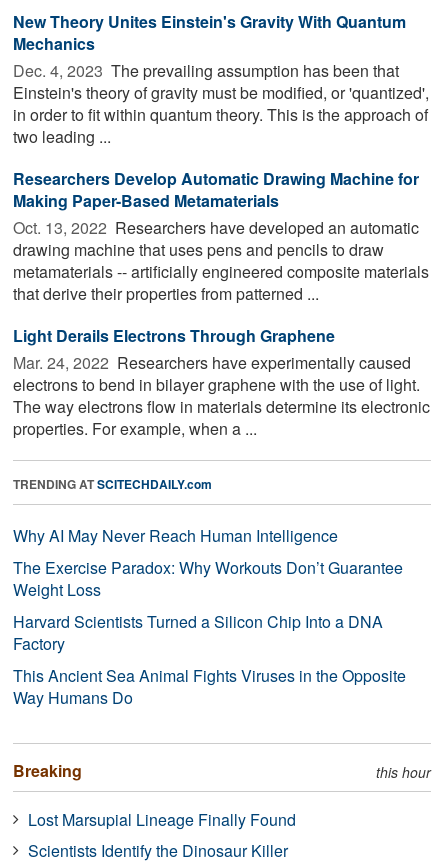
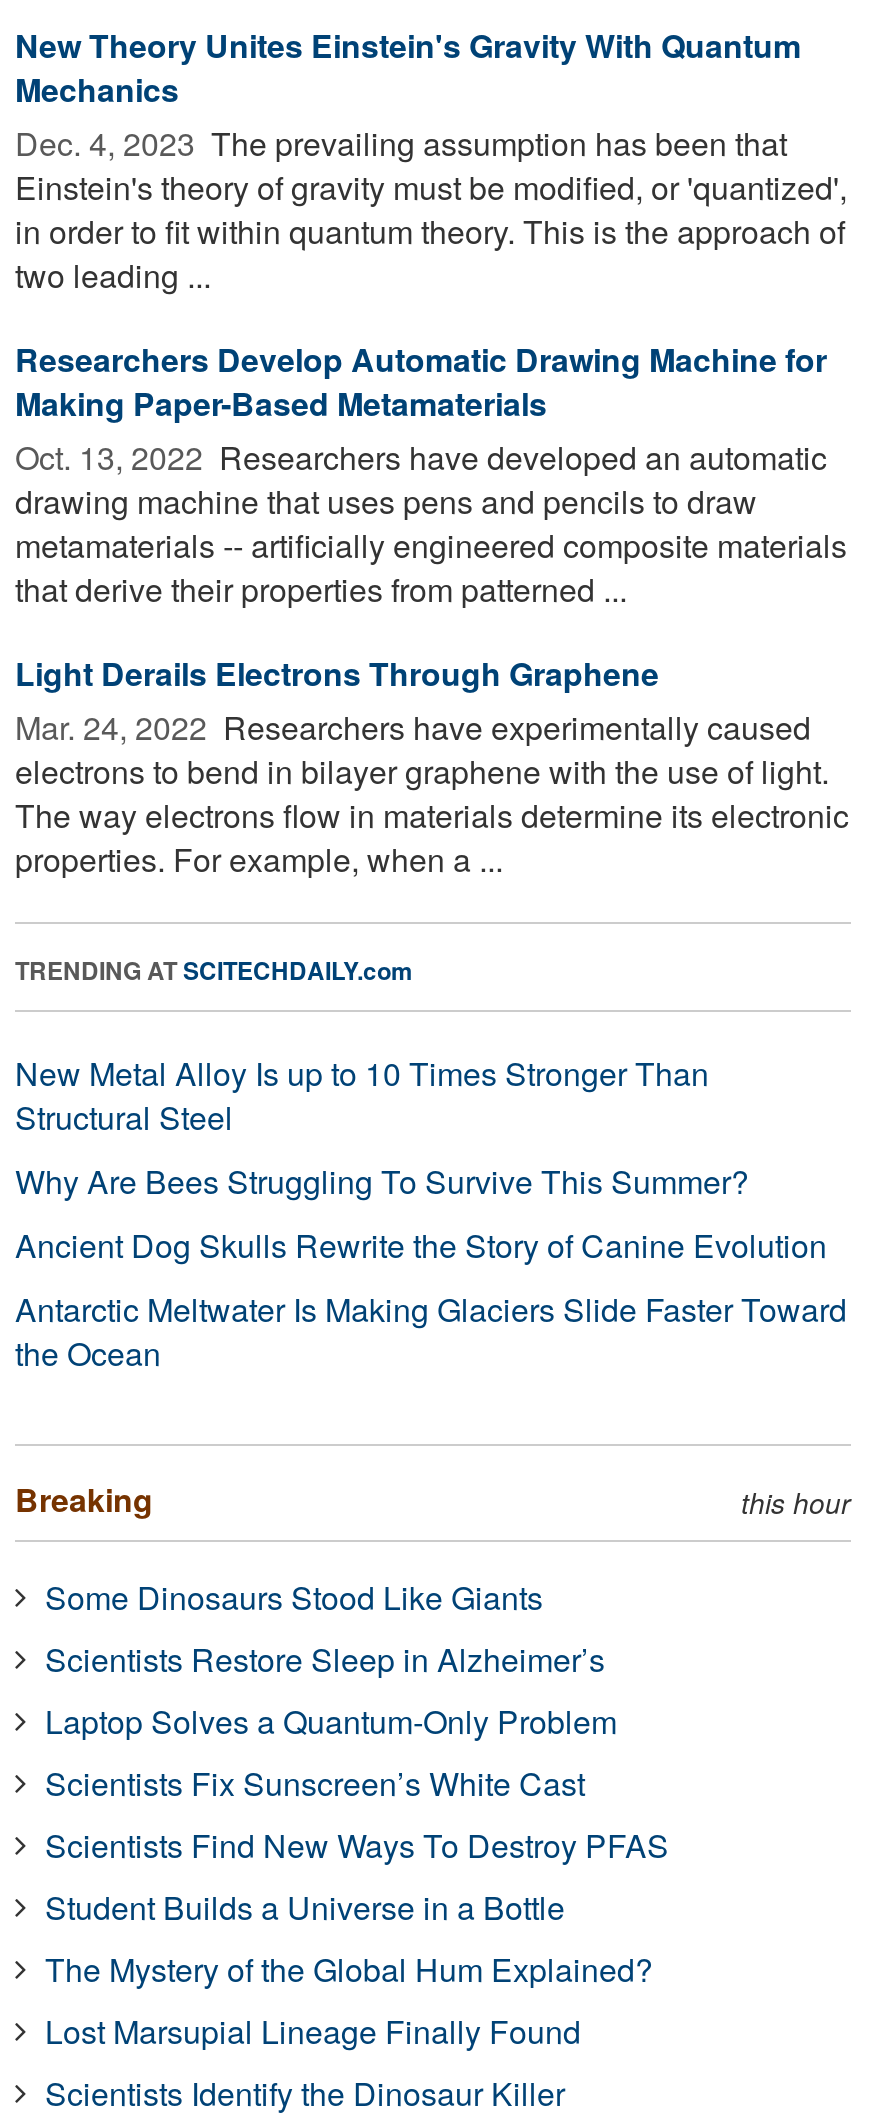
[13,524,406,709] Why AI May Never Reach Human Intelligence | The Exercise Paradox: Why Workouts Don’t Guarantee | Weight Loss | Harvard Scientists Turned a Silicon Chip Into a DNA | Factory | This Ancient Sea Animal Fights Viruses in the Opposite | Way Humans Do -> [15,1050,847,1376] New Metal Alloy Is up to 10 Times Stronger Than | Structural Steel | Why Are Bees Struggling To Survive This Summer? | Ancient Dog Skulls Rewrite the Story of Canine Evolution | Antarctic Meltwater Is Making Glaciers Slide Faster Toward | the Ocean
moved [13,759,431,782] -> [15,1476,851,1522]: Breaking | this hour
none -> [45,1574,669,1992] Some Dinosaurs Stood Like Giants | Scientists Restore Sleep in Alzheimer’s | Laptop Solves a Quantum-Only Problem | Scientists Fix Sunscreen’s White Cast | Scientists Find New Ways To Destroy PFAS | Student Builds a Universe in a Bottle | The Mystery of the Global Hum Explained?

